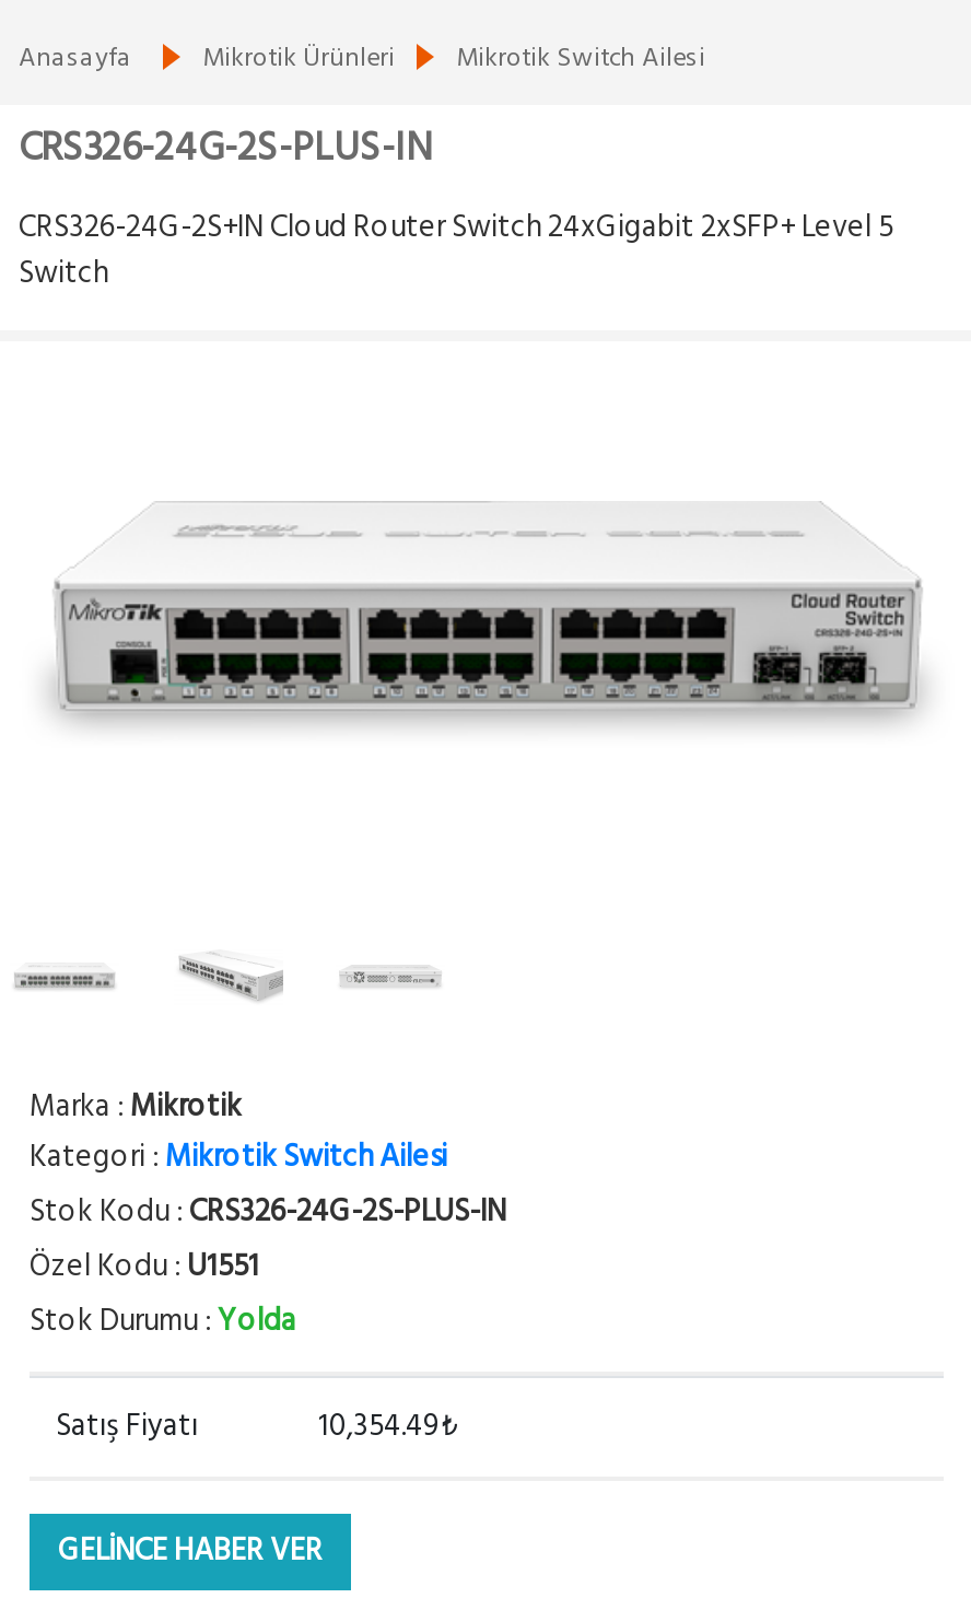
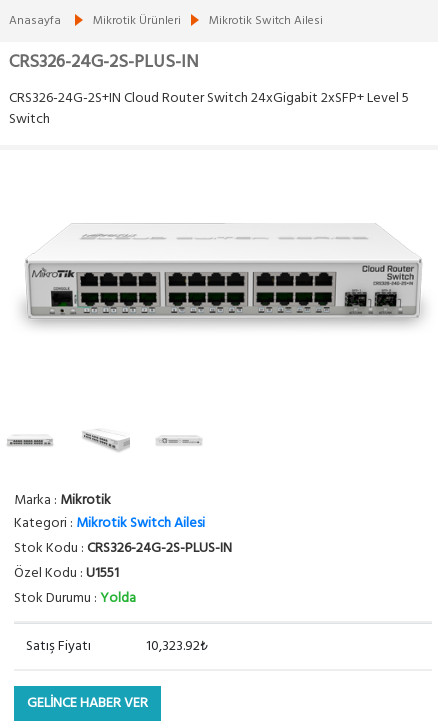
[318,1402,458,1453] 10,354.49₺ -> [146,635,208,658] 10,323.92₺

